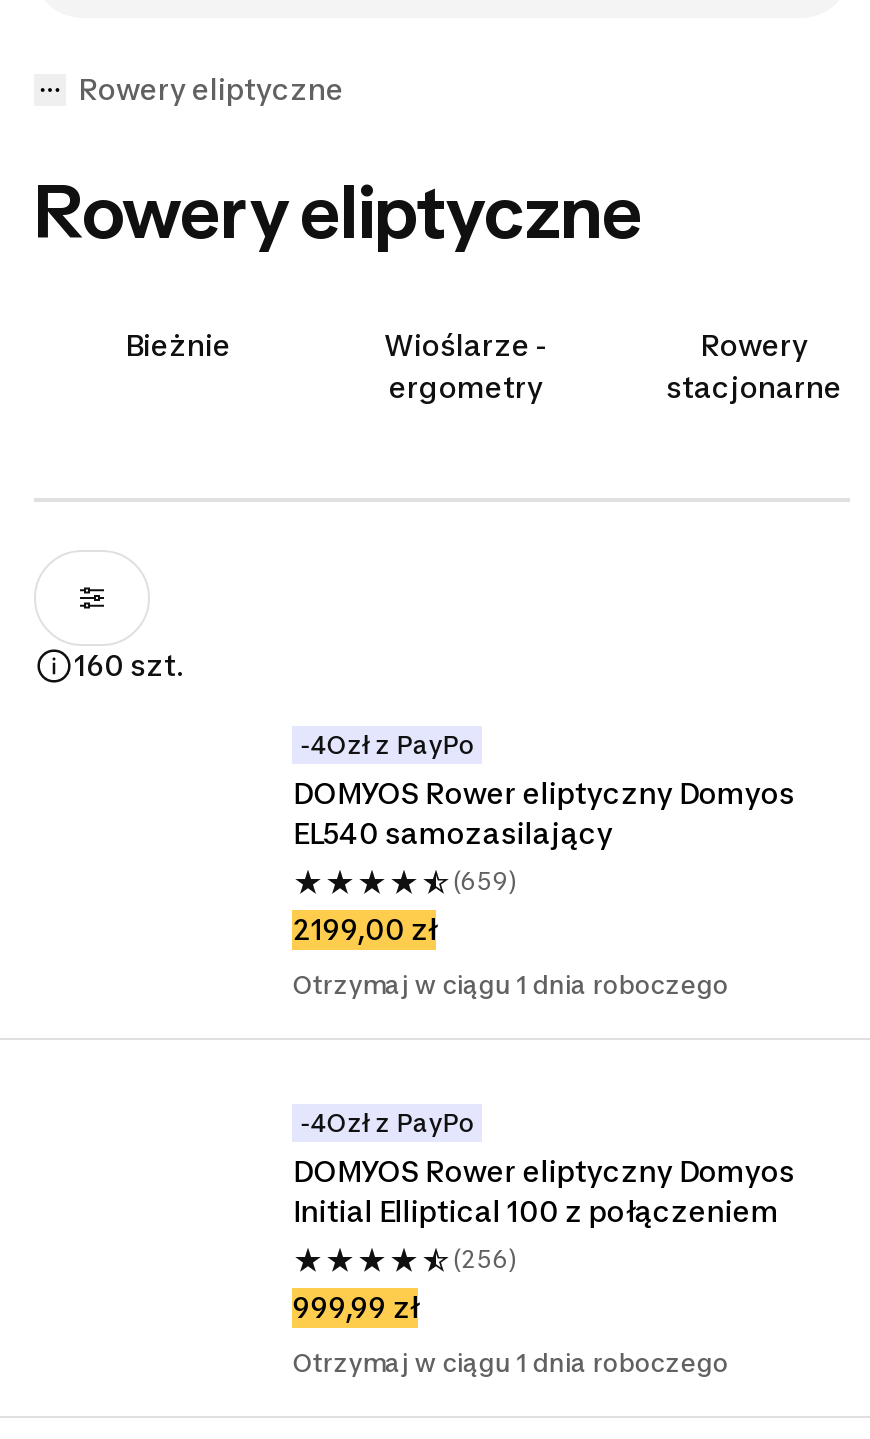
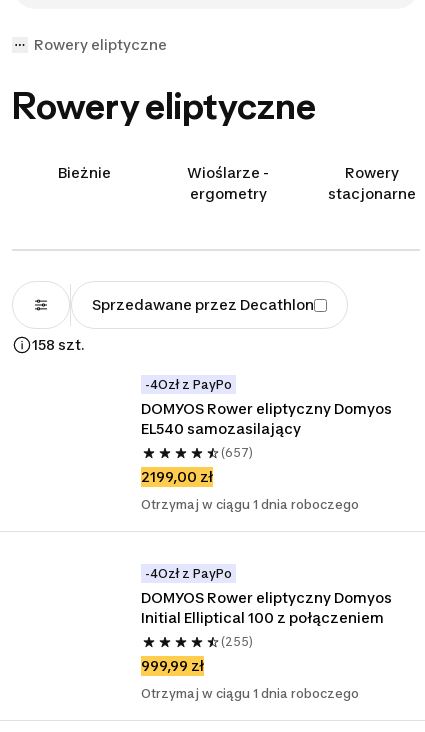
[74,648,184,682] 160 szt. -> [32,296,314,353] Sprzedawane przez Decathlon | 158 szt.
[453,866,517,896] (659) -> [221,445,253,460] (657)
[453,1244,517,1274] (256) -> [221,634,253,649] (255)

